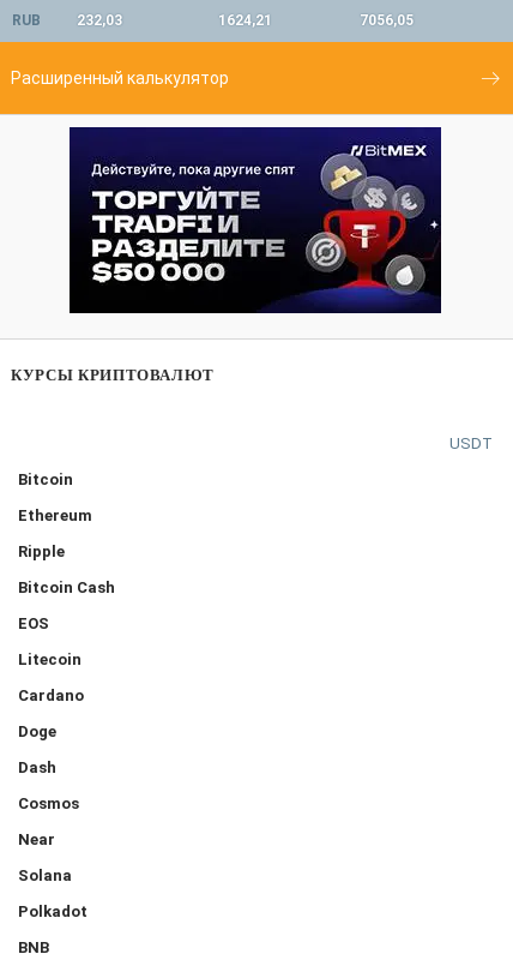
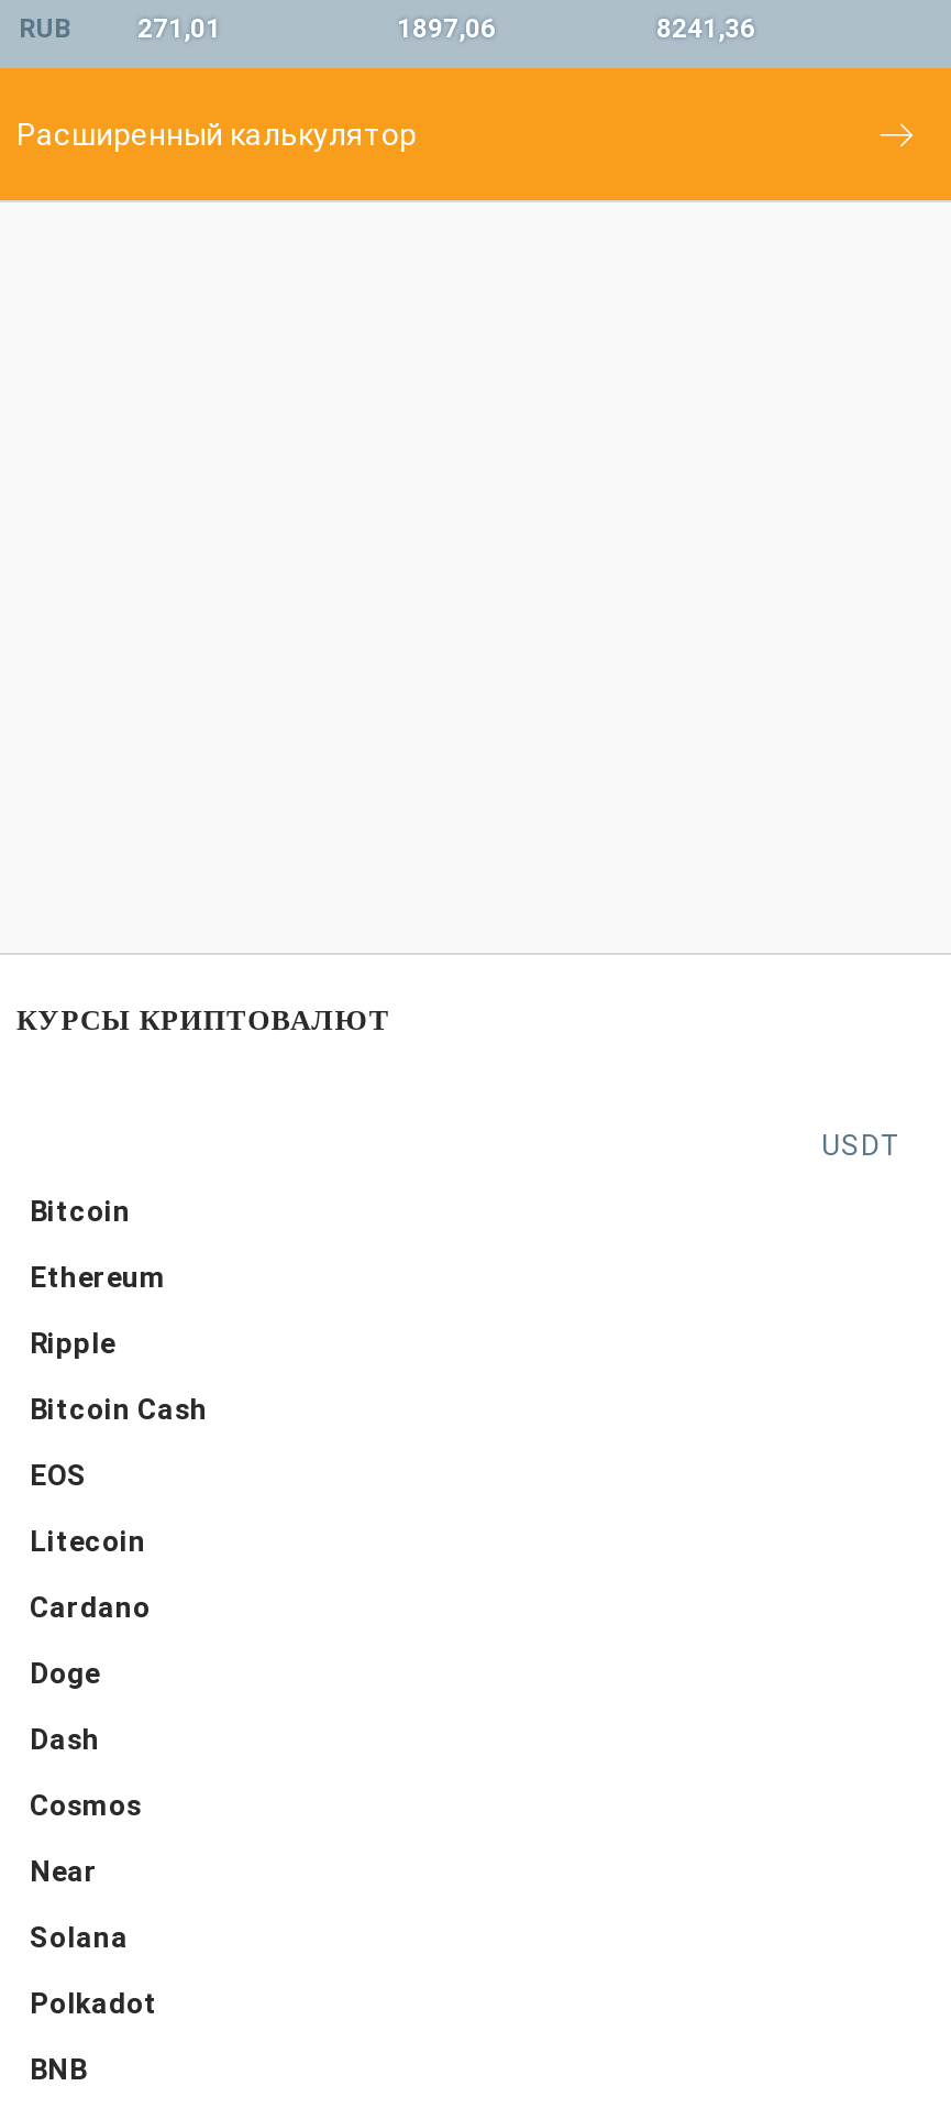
[77,12,122,29] 232,03 -> [137,13,221,44] 271,01
[218,12,272,29] 1624,21 -> [397,13,496,44] 1897,06
[360,12,414,29] 7056,05 -> [656,13,755,44] 8241,36
[68,126,442,314] [image] -> none

